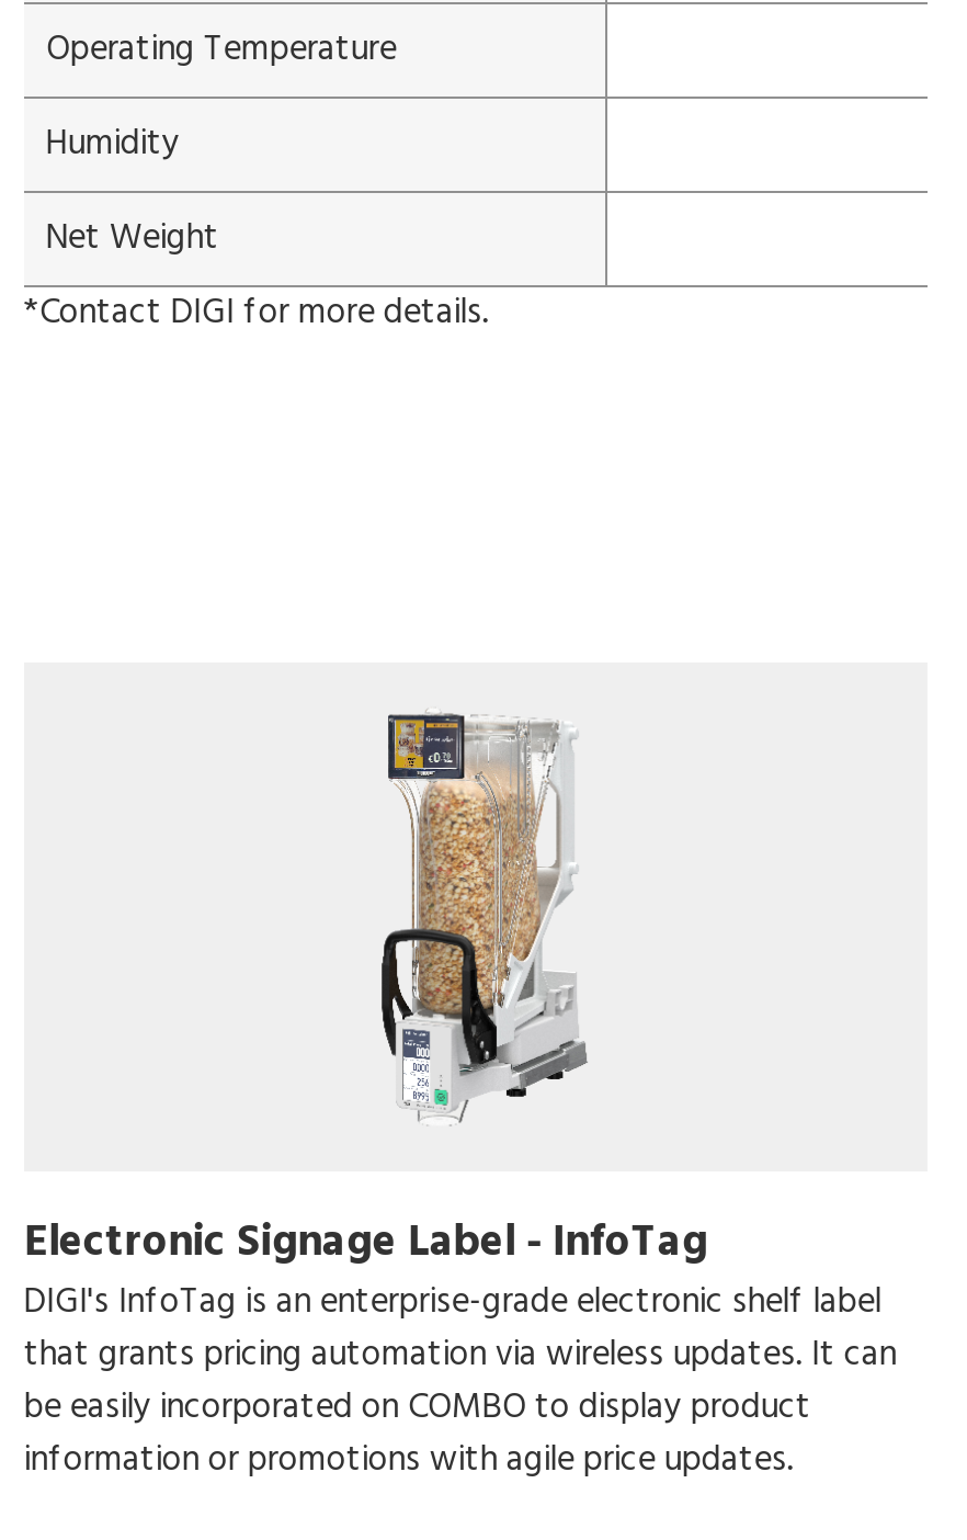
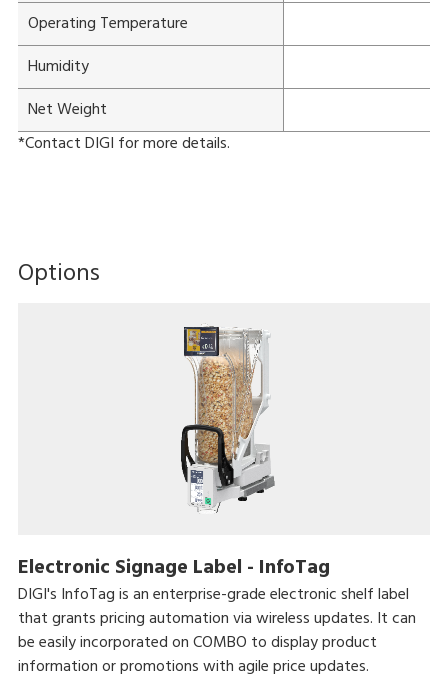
none -> [18,255,100,293] Options

